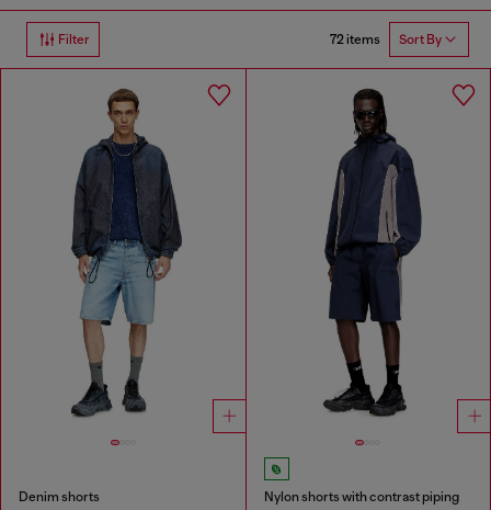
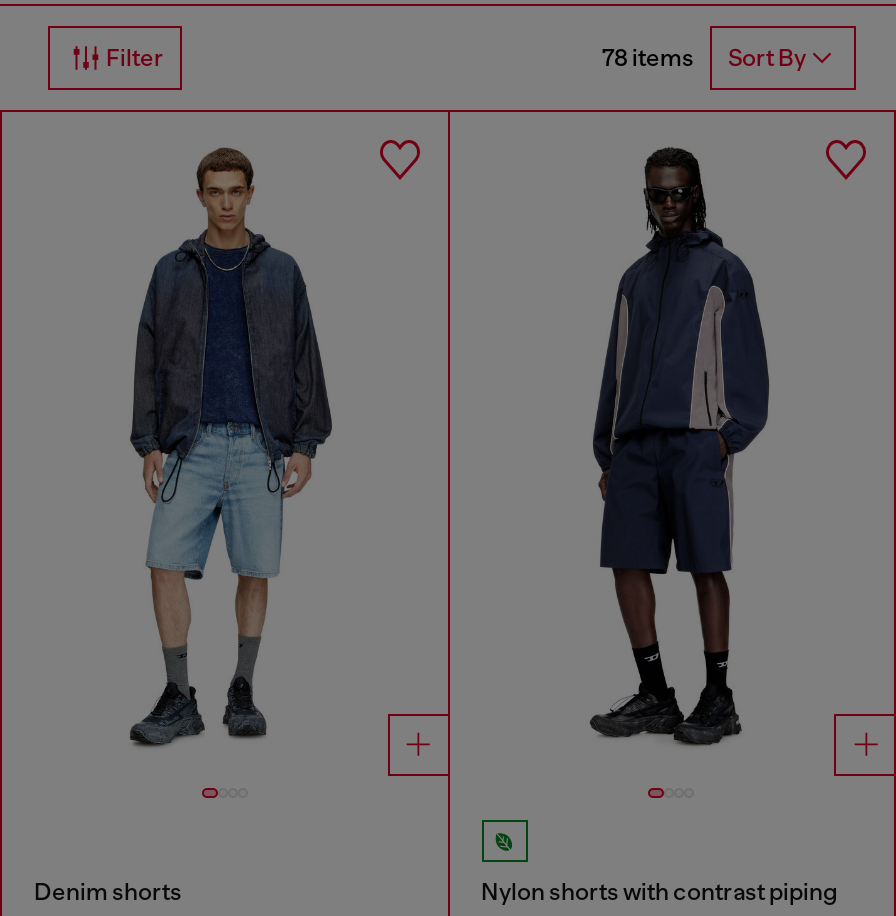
[330,32,442,48] 72 items Sort By -> [602,44,806,73] 78 items Sort By

